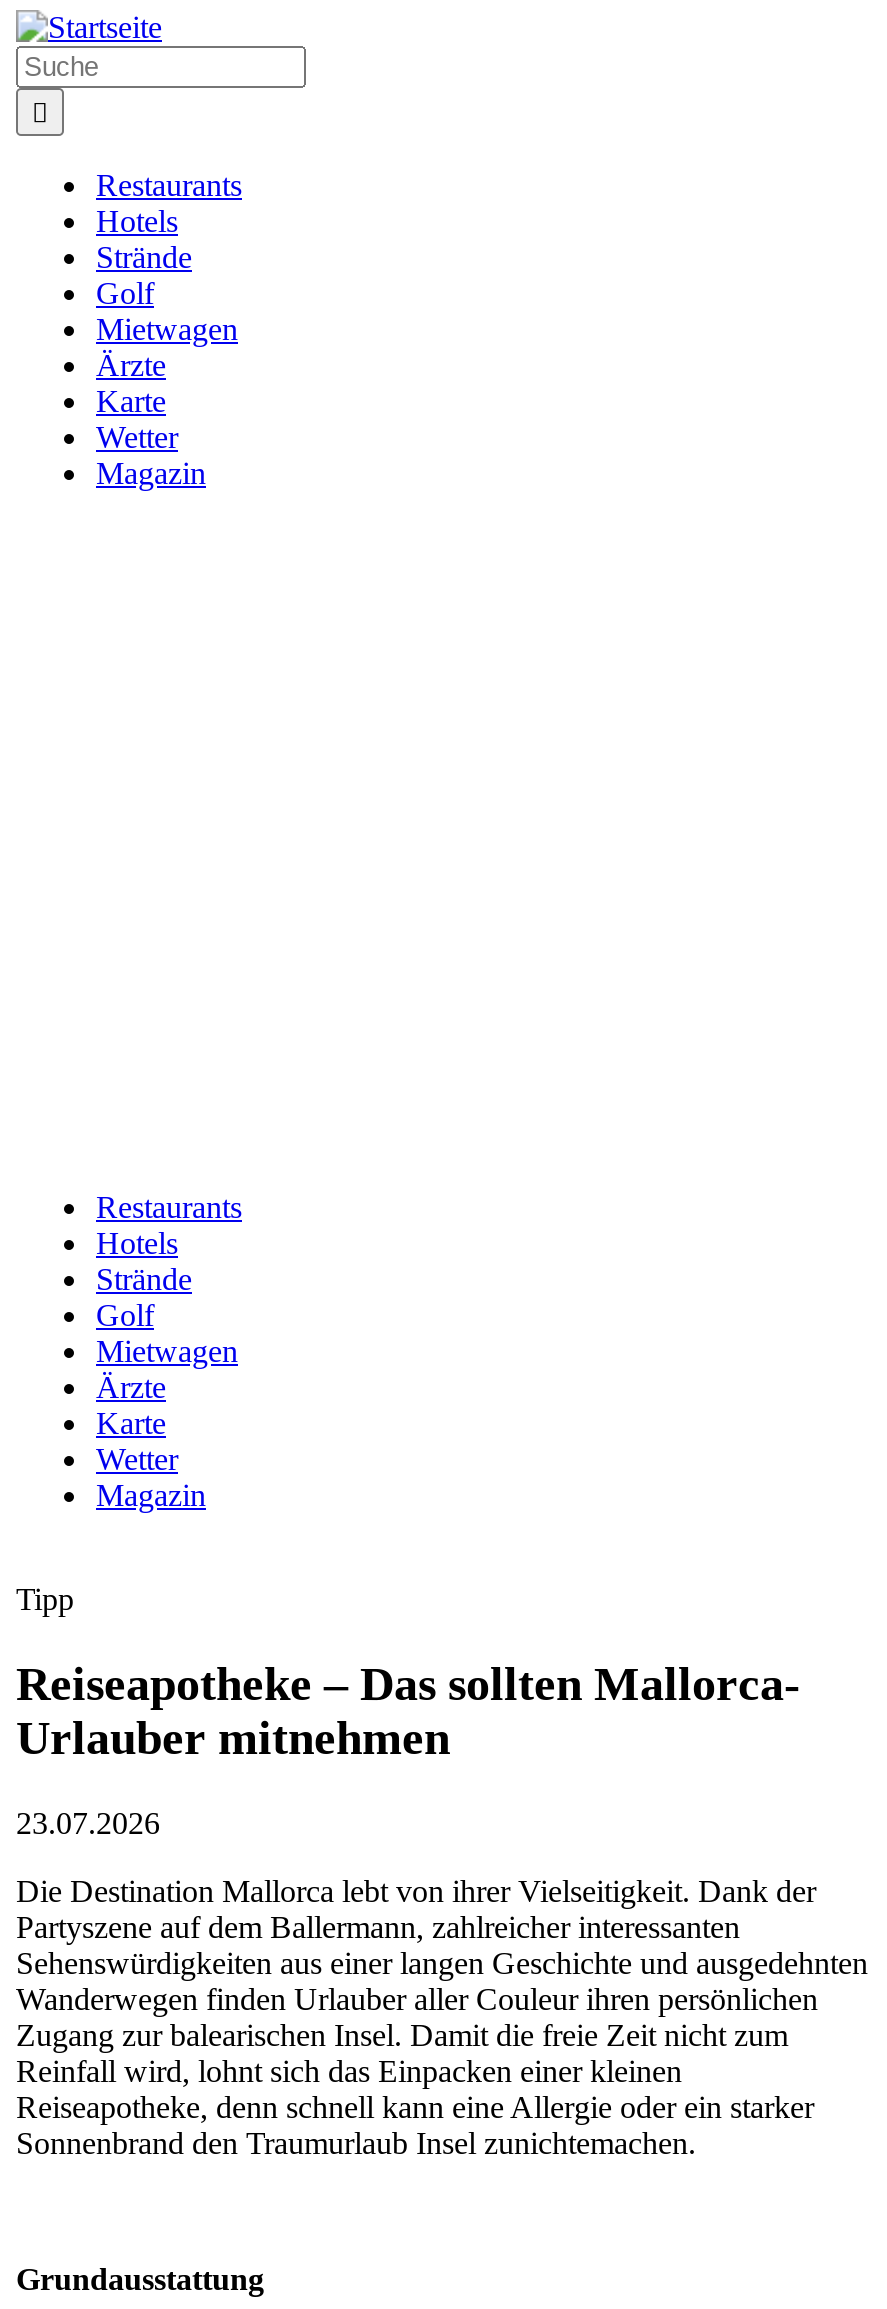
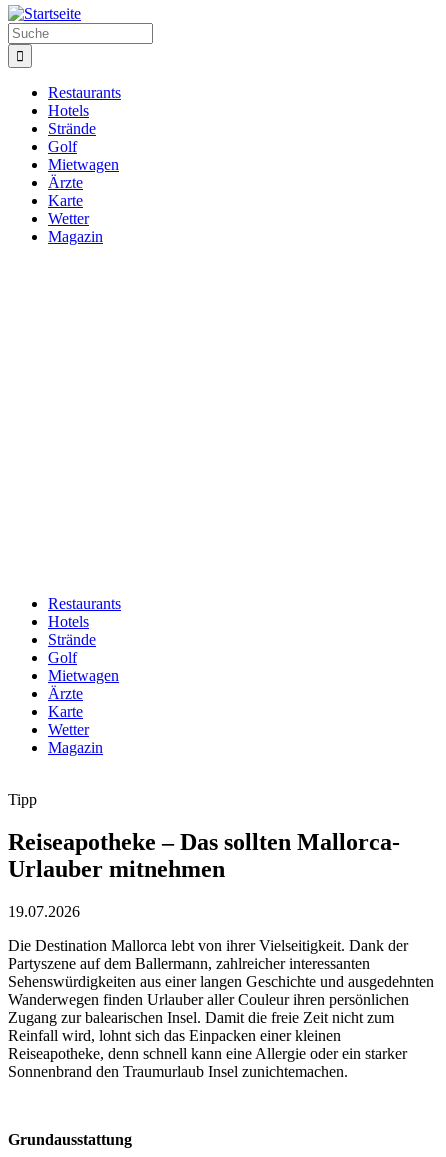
[16,1806,160,1840] 23.07.2026 -> [8,903,80,920] 19.07.2026

